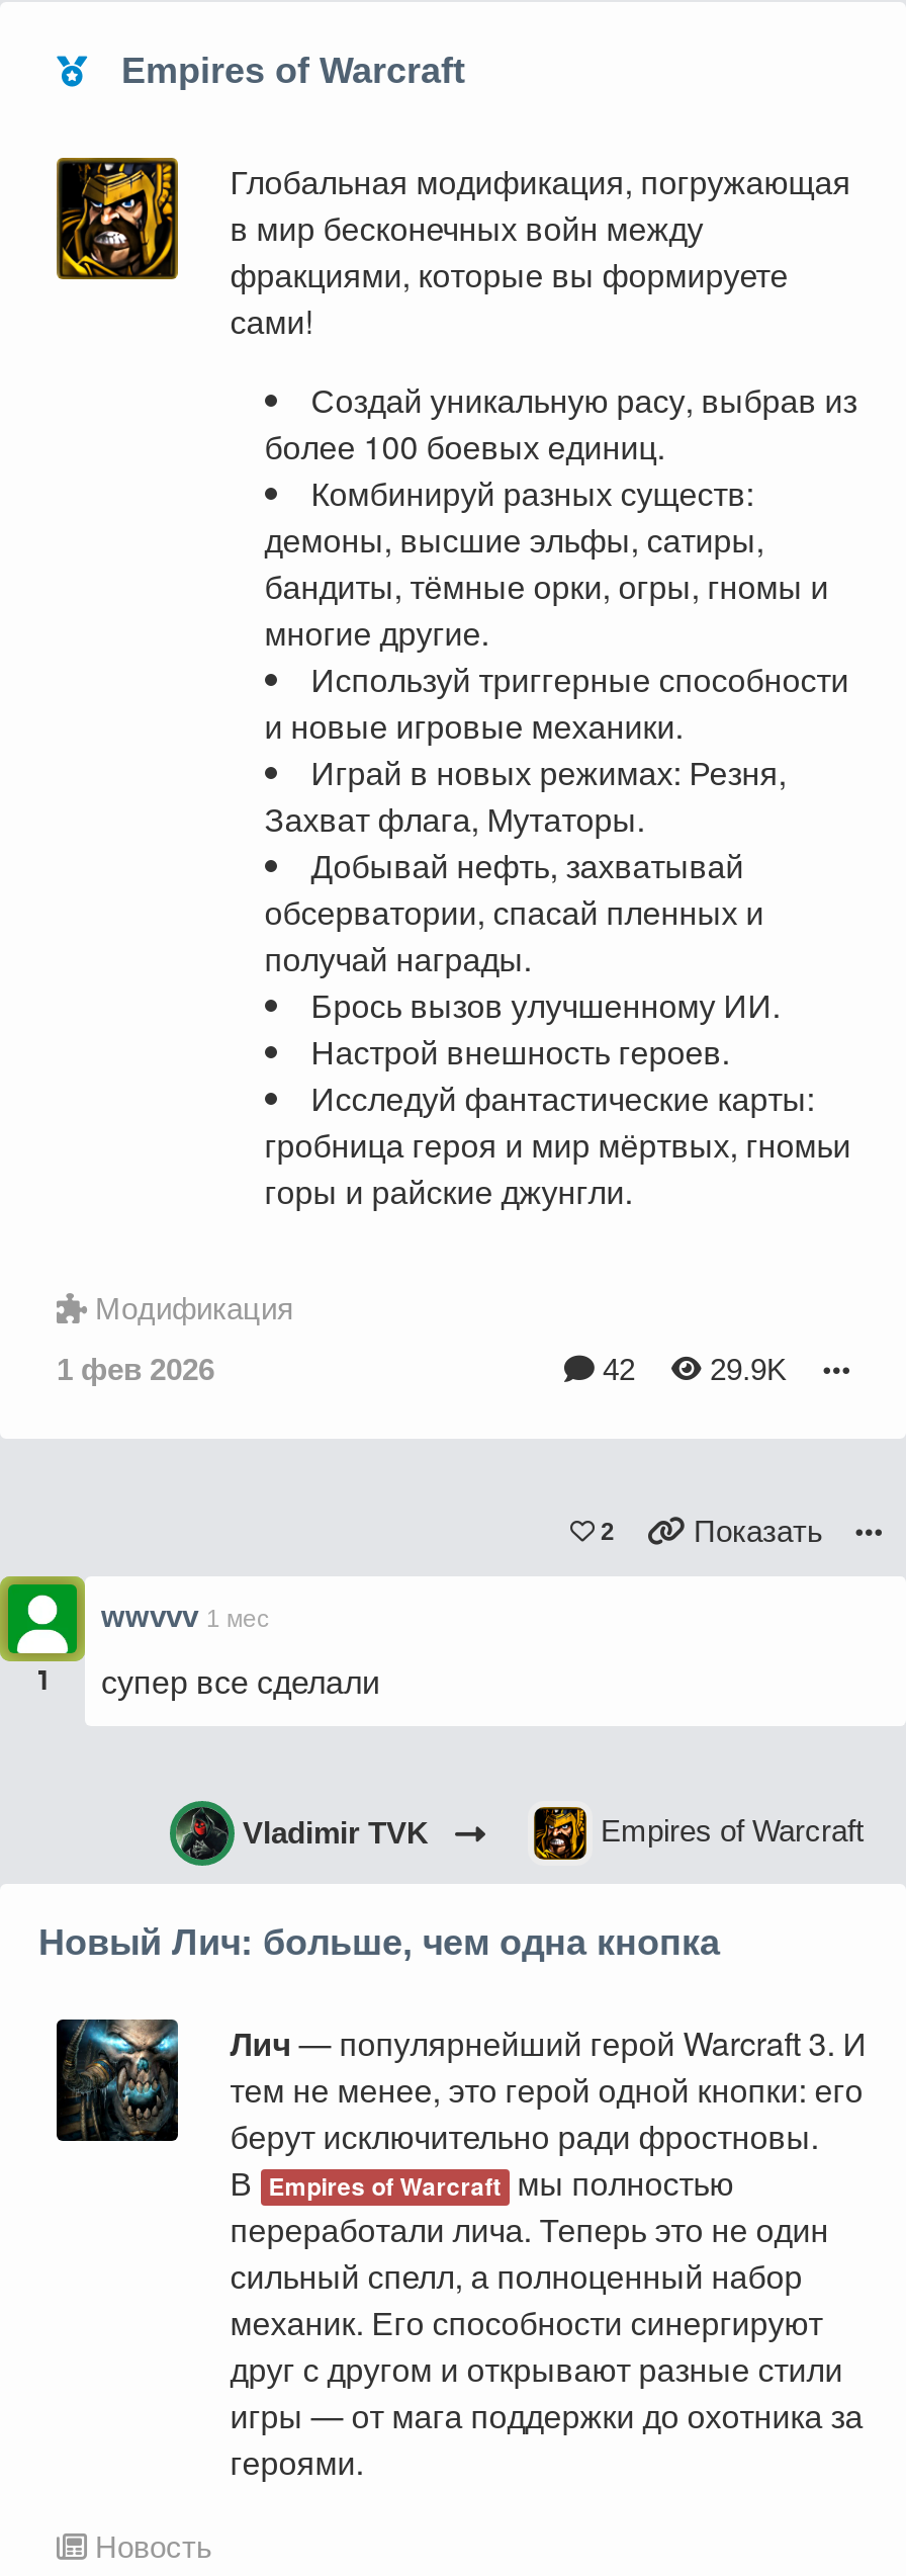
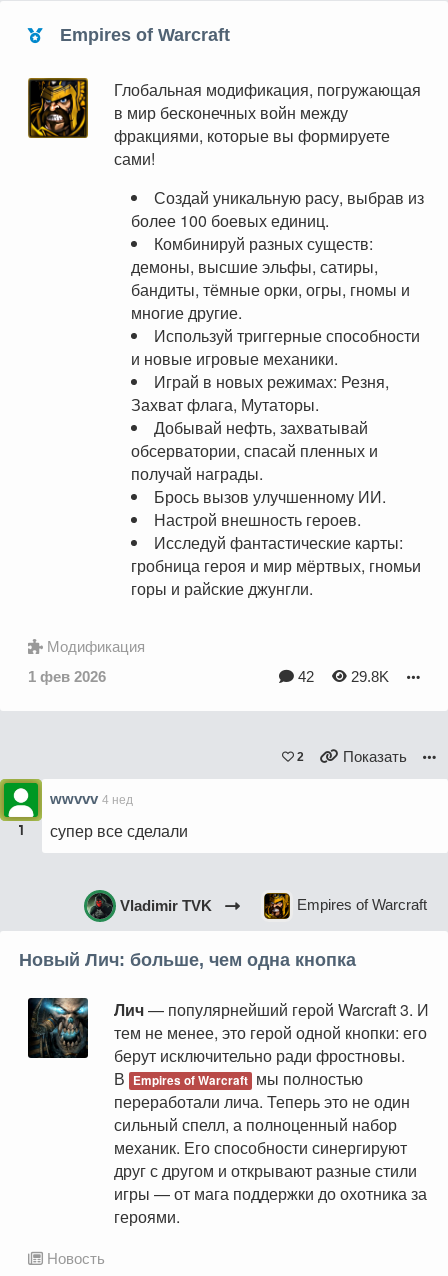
[710,1352,787,1386] 29.9K -> [351,668,389,685] 29.8K
[101,1599,269,1633] wwvvv 1 мес -> [50,790,133,807] wwvvv 4 нед

